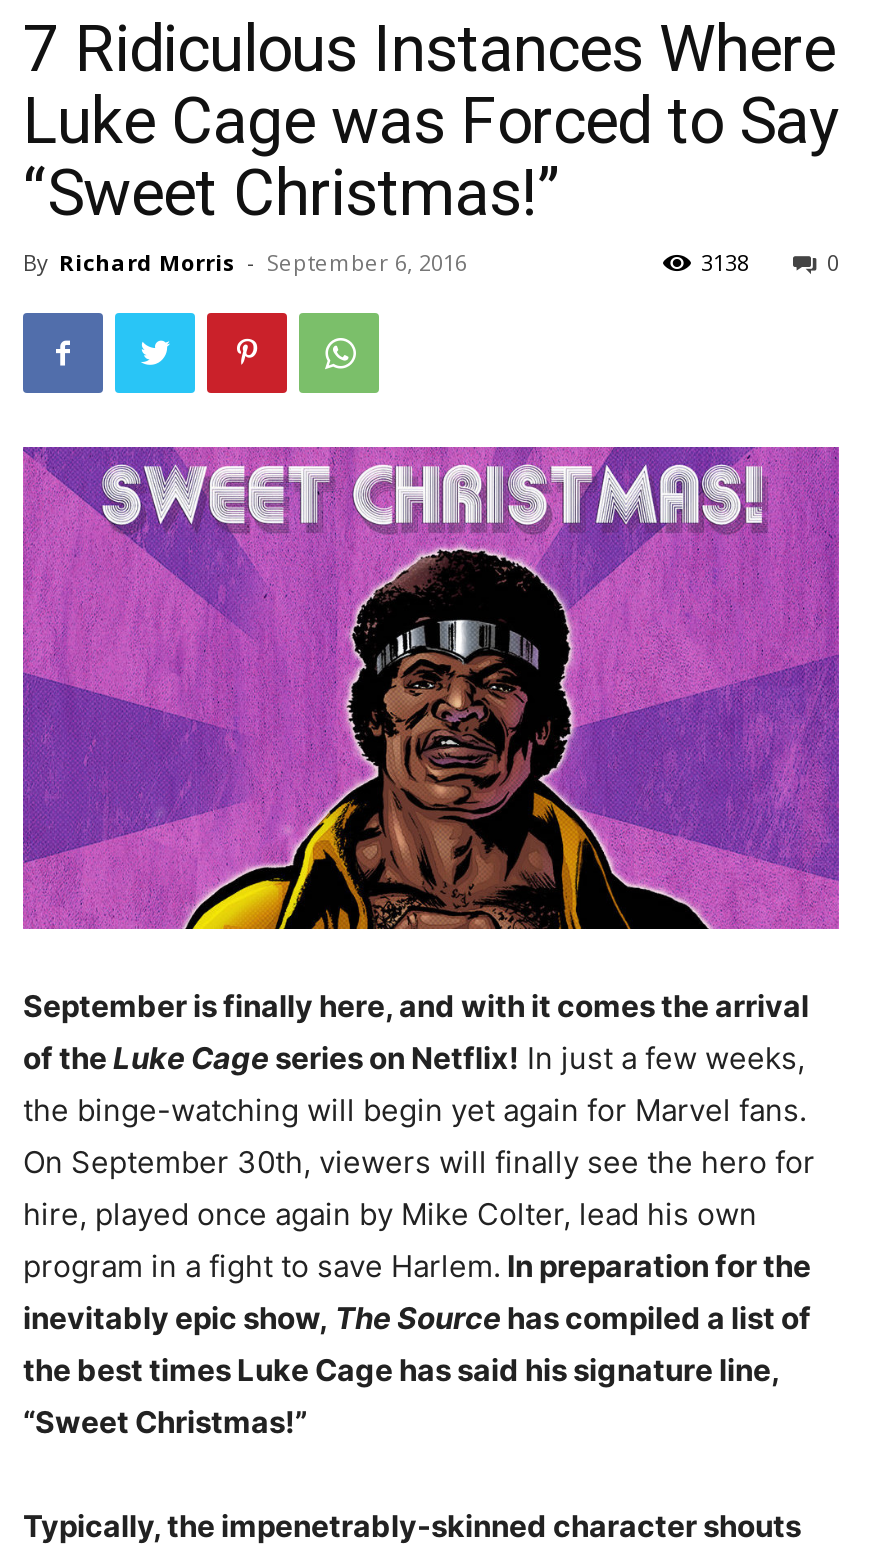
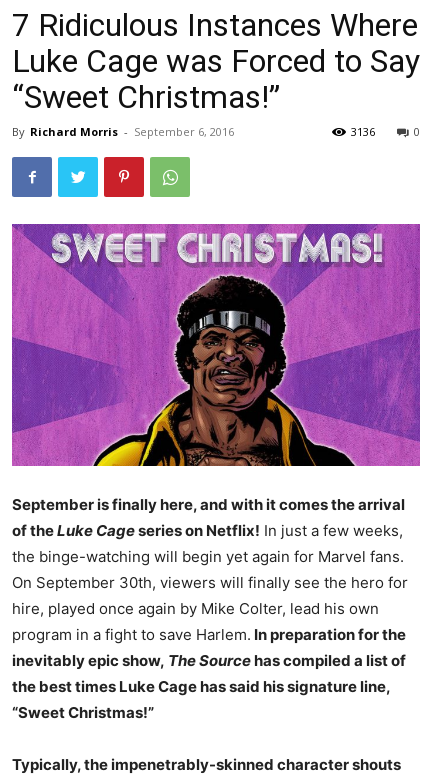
[701,247,749,277] 3138 -> [351,124,375,139] 3136

